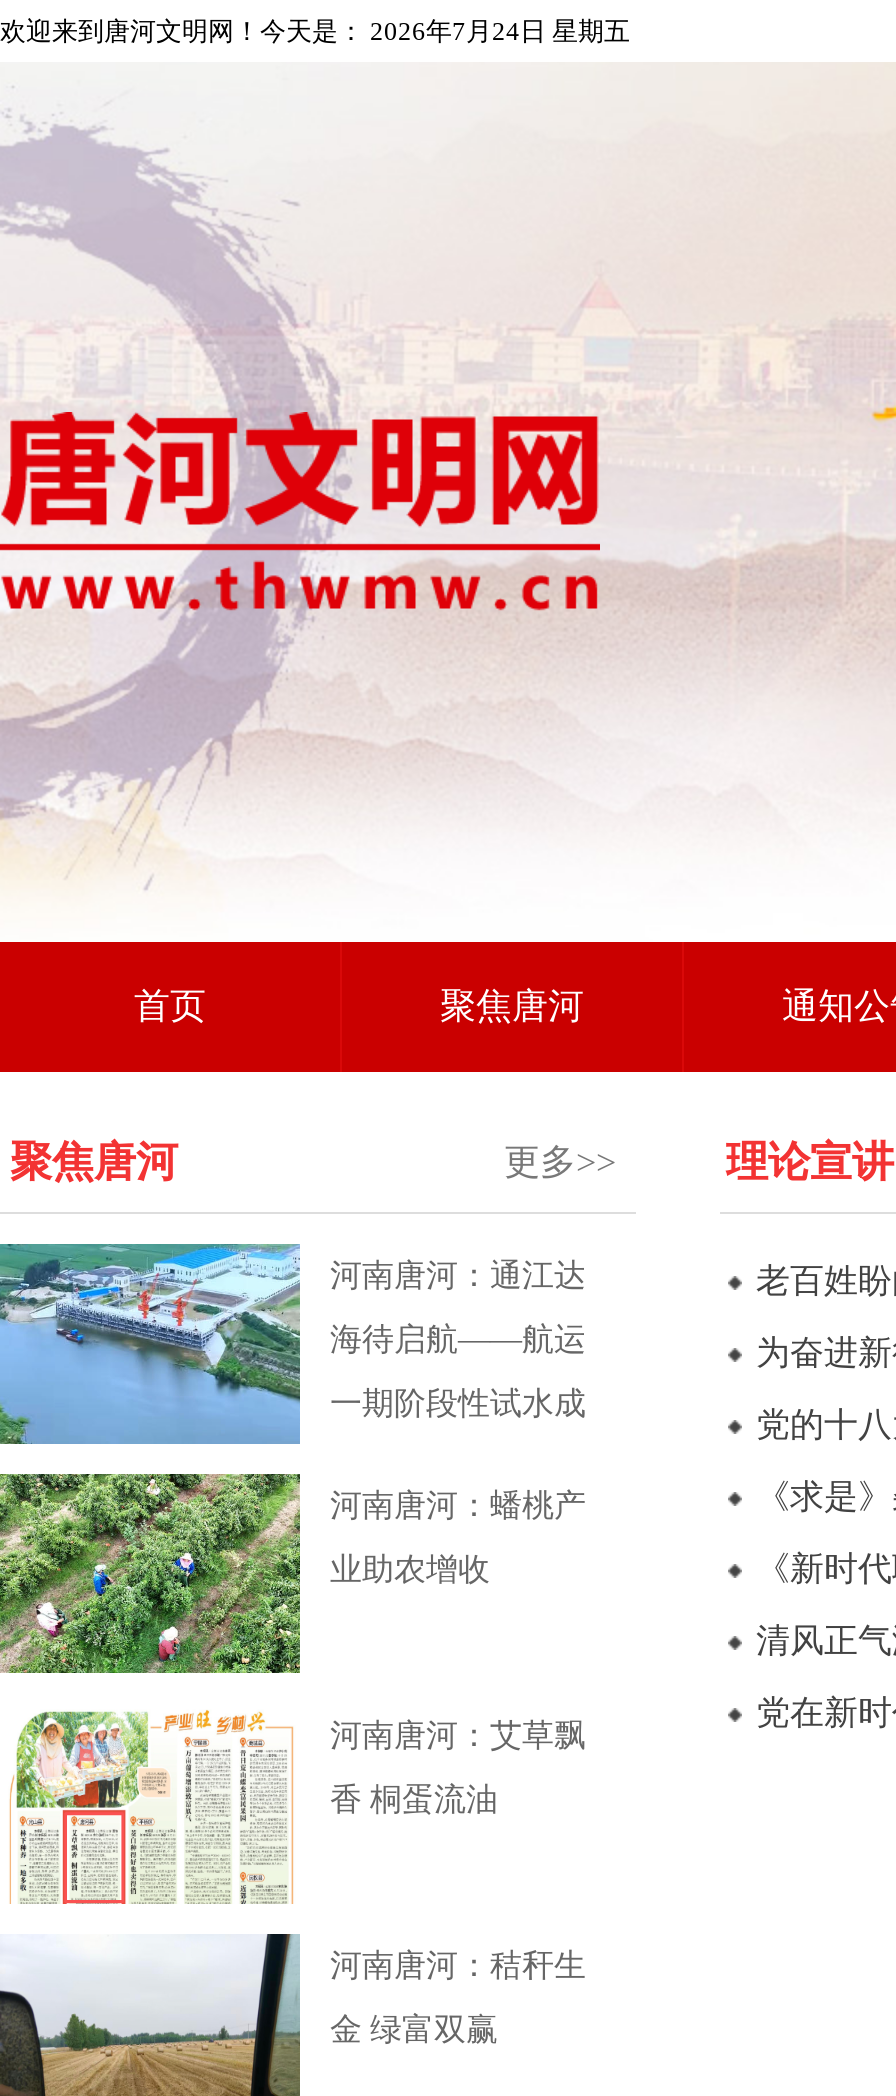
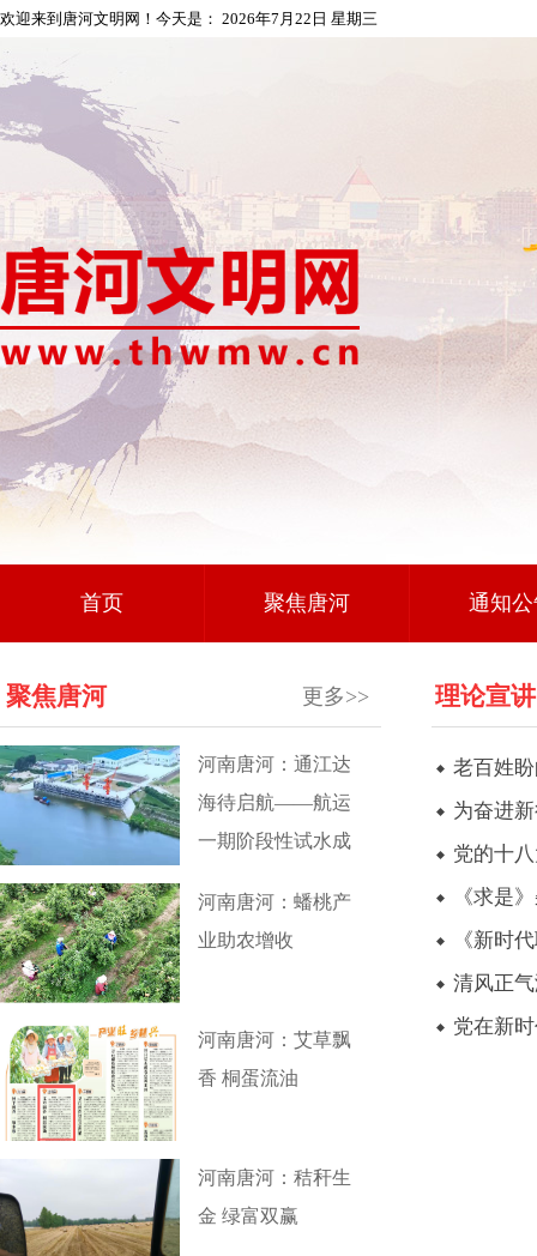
[0,16,630,46] 欢迎来到唐河文明网！今天是：2026年7月24日 星期五 -> [0,10,378,28] 欢迎来到唐河文明网！今天是：2026年7月22日 星期三

